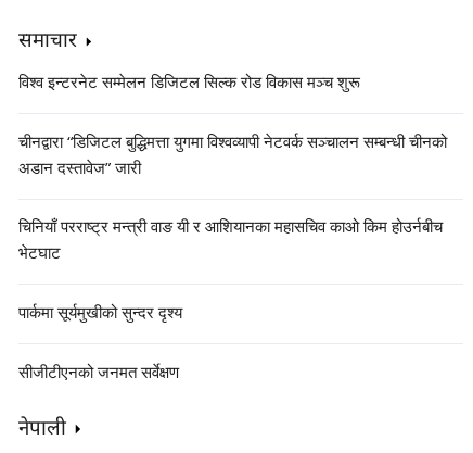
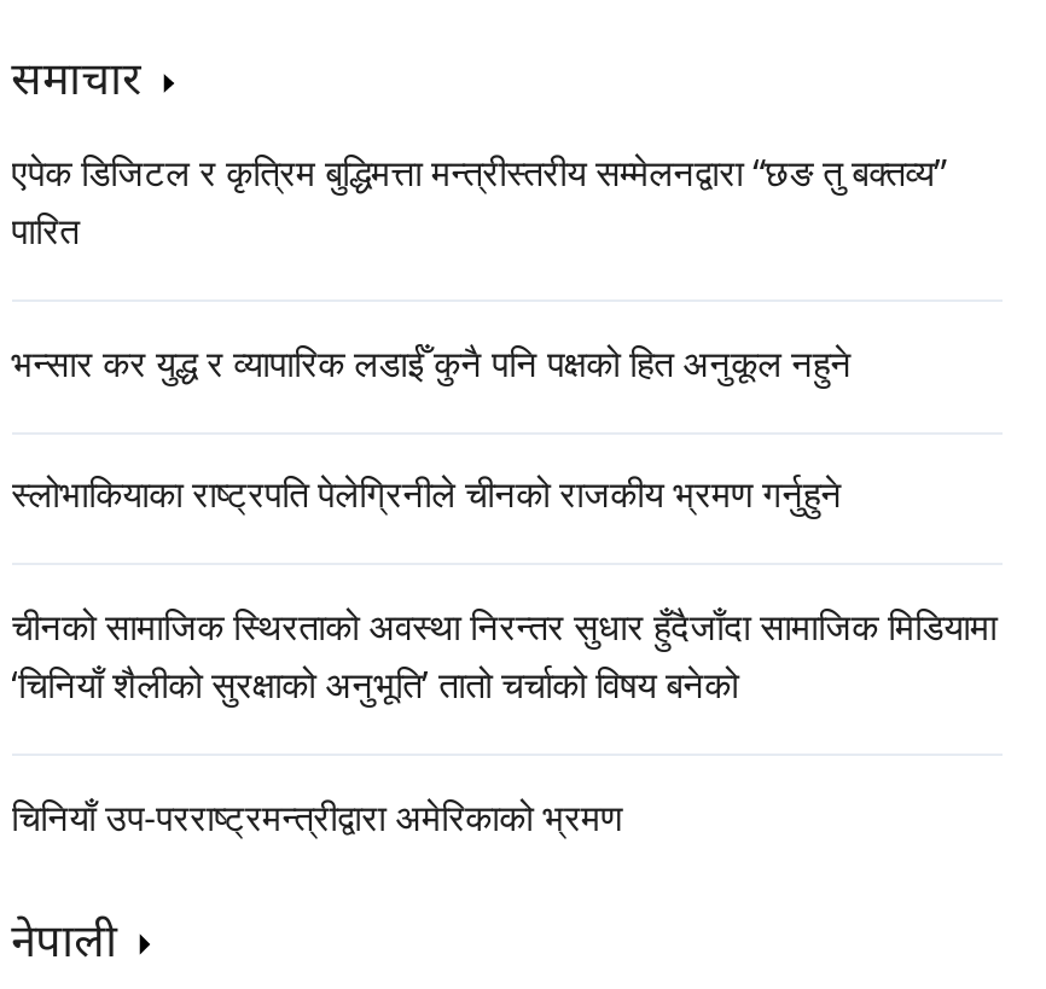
[18,71,360,94] विश्व इन्टरनेट सम्मेलन डिजिटल सिल्क रोड विकास मञ्च शुरू -> [11,149,946,258] एपेक डिजिटल र कृत्रिम बुद्धिमत्ता मन्त्रीस्तरीय सम्मेलनद्वारा “छङ तु बक्तव्य” | पारित
[18,131,447,180] चीनद्वारा “डिजिटल बुद्धिमत्ता युगमा विश्वव्यापी नेटवर्क सञ्चालन सम्बन्धी चीनको | अडान दस्तावेज” जारी -> [11,340,852,390] भन्सार कर युद्ध र व्यापारिक लडाईँ कुनै पनि पक्षको हित अनुकूल नहुने
[18,217,442,265] चिनियाँ परराष्ट्र मन्त्री वाङ यी र आशियानका महासचिव काओ किम होउर्नबीच | भेटघाट -> [11,472,842,523] स्लोभाकियाका राष्ट्रपति पेलेग्रिनीले चीनको राजकीय भ्रमण गर्नुहुने
[18,302,182,325] पार्कमा सूर्यमुखीको सुन्दर दृश्य -> [11,605,997,713] चीनको सामाजिक स्थिरताको अवस्था निरन्तर सुधार हुँदैजाँदा सामाजिक मिडियामा | ‘चिनियाँ शैलीको सुरक्षाको अनुभूति’ तातो चर्चाको विषय बनेको
[18,362,179,385] सीजीटीएनको जनमत सर्वेक्षण -> [11,795,623,846] चिनियाँ उप-परराष्ट्रमन्त्रीद्वारा अमेरिकाको भ्रमण

